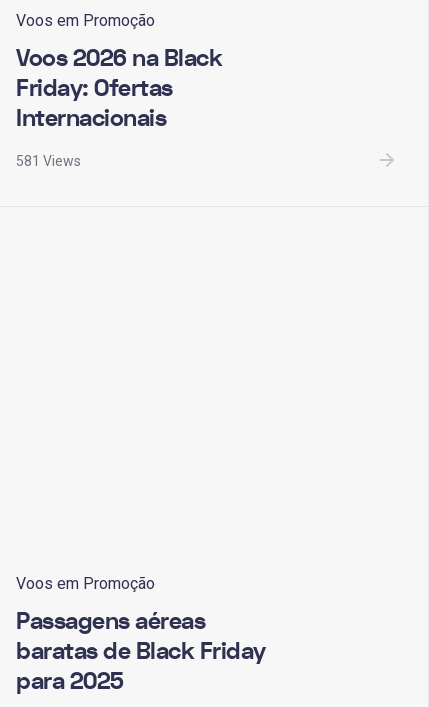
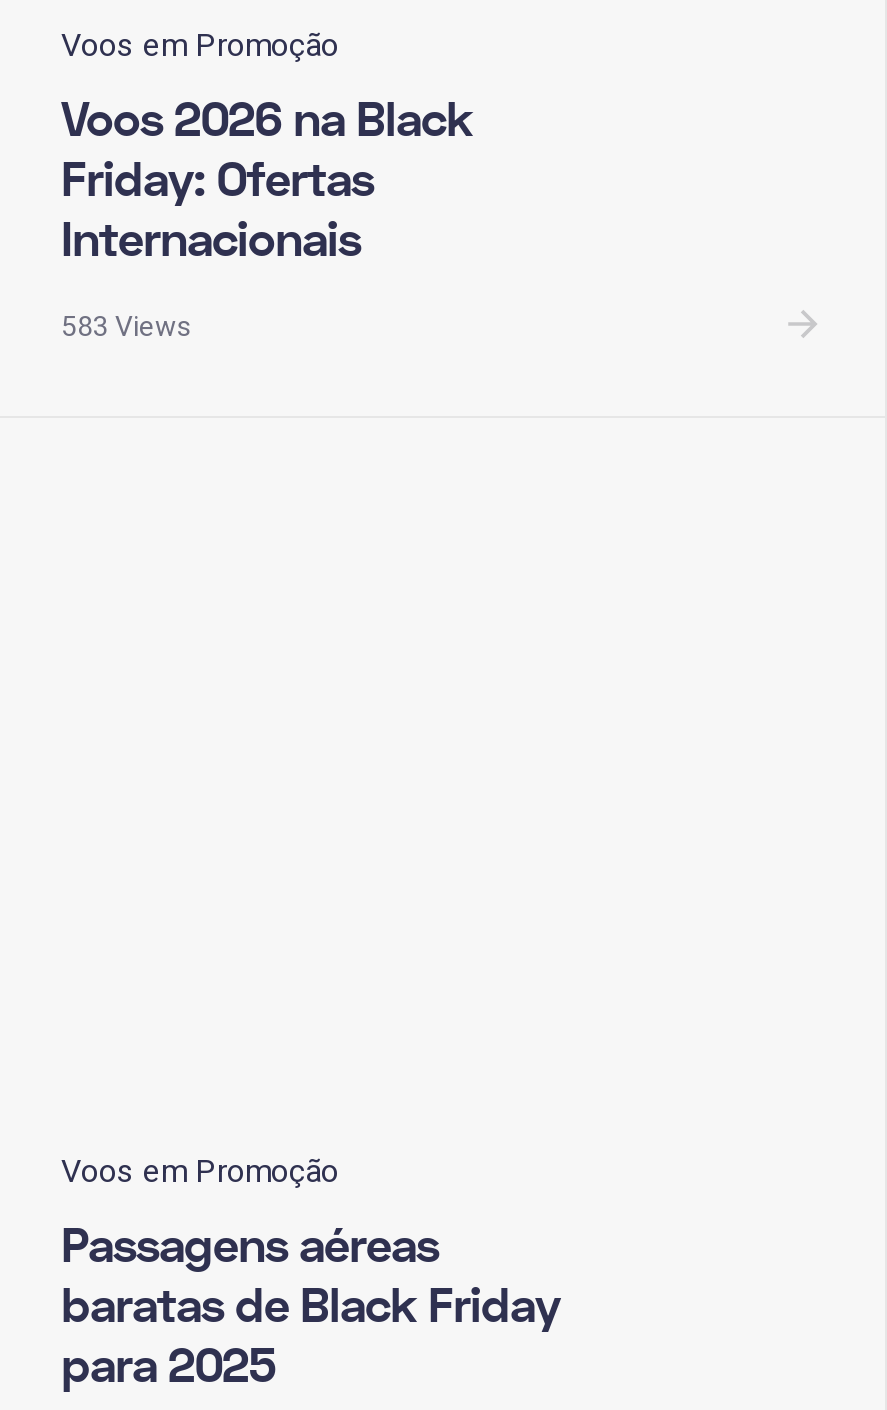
[16,153,81,169] 581 Views -> [61,310,191,342] 583 Views

